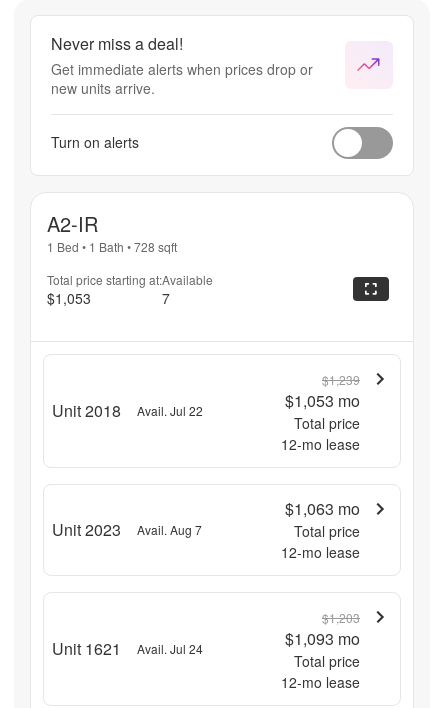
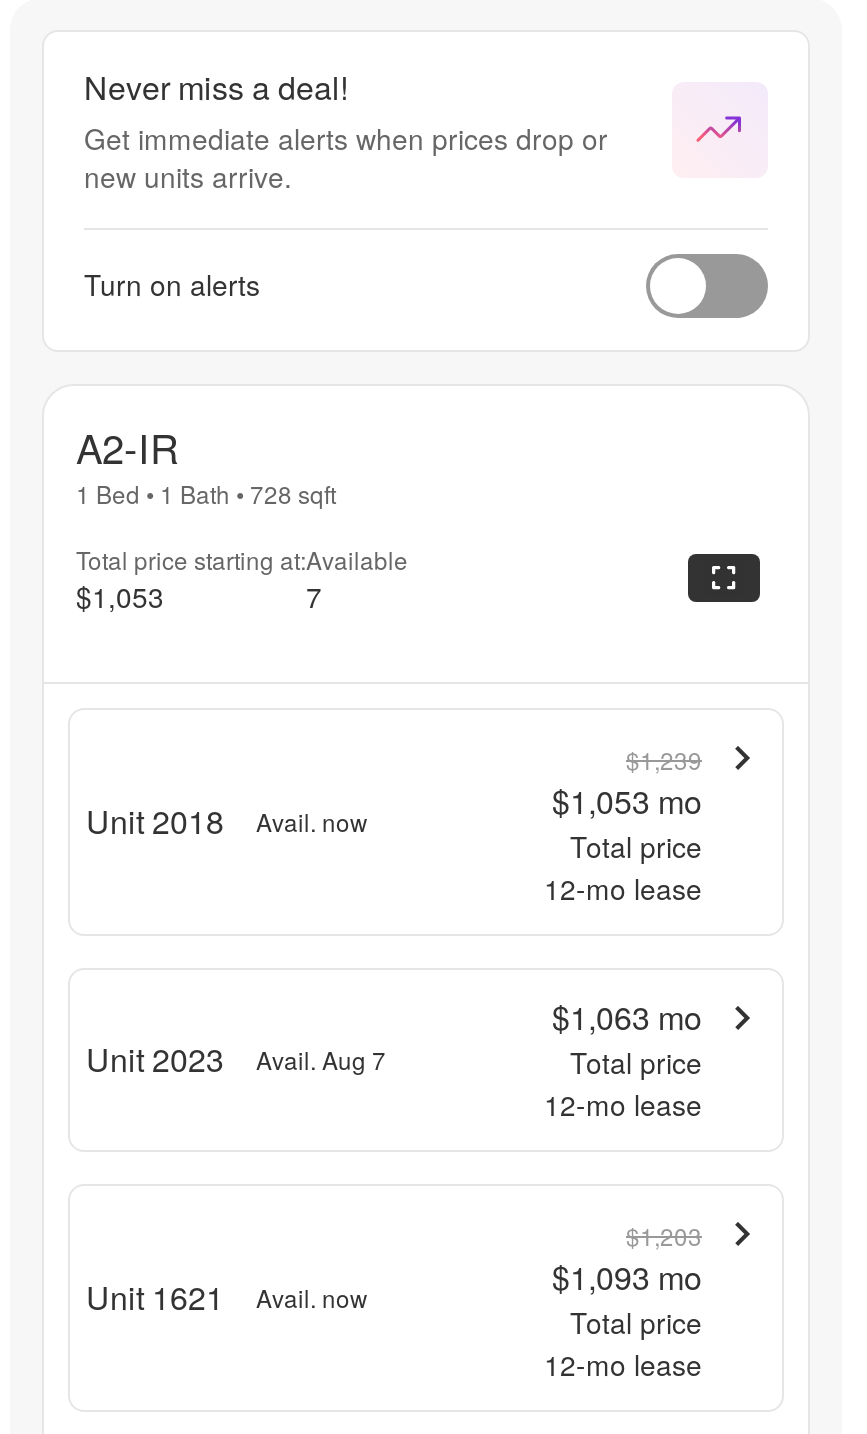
[137,402,203,419] Avail. Jul 22 -> [256,803,368,837] Avail. now
[137,640,203,657] Avail. Jul 24 -> [256,1279,368,1313] Avail. now

